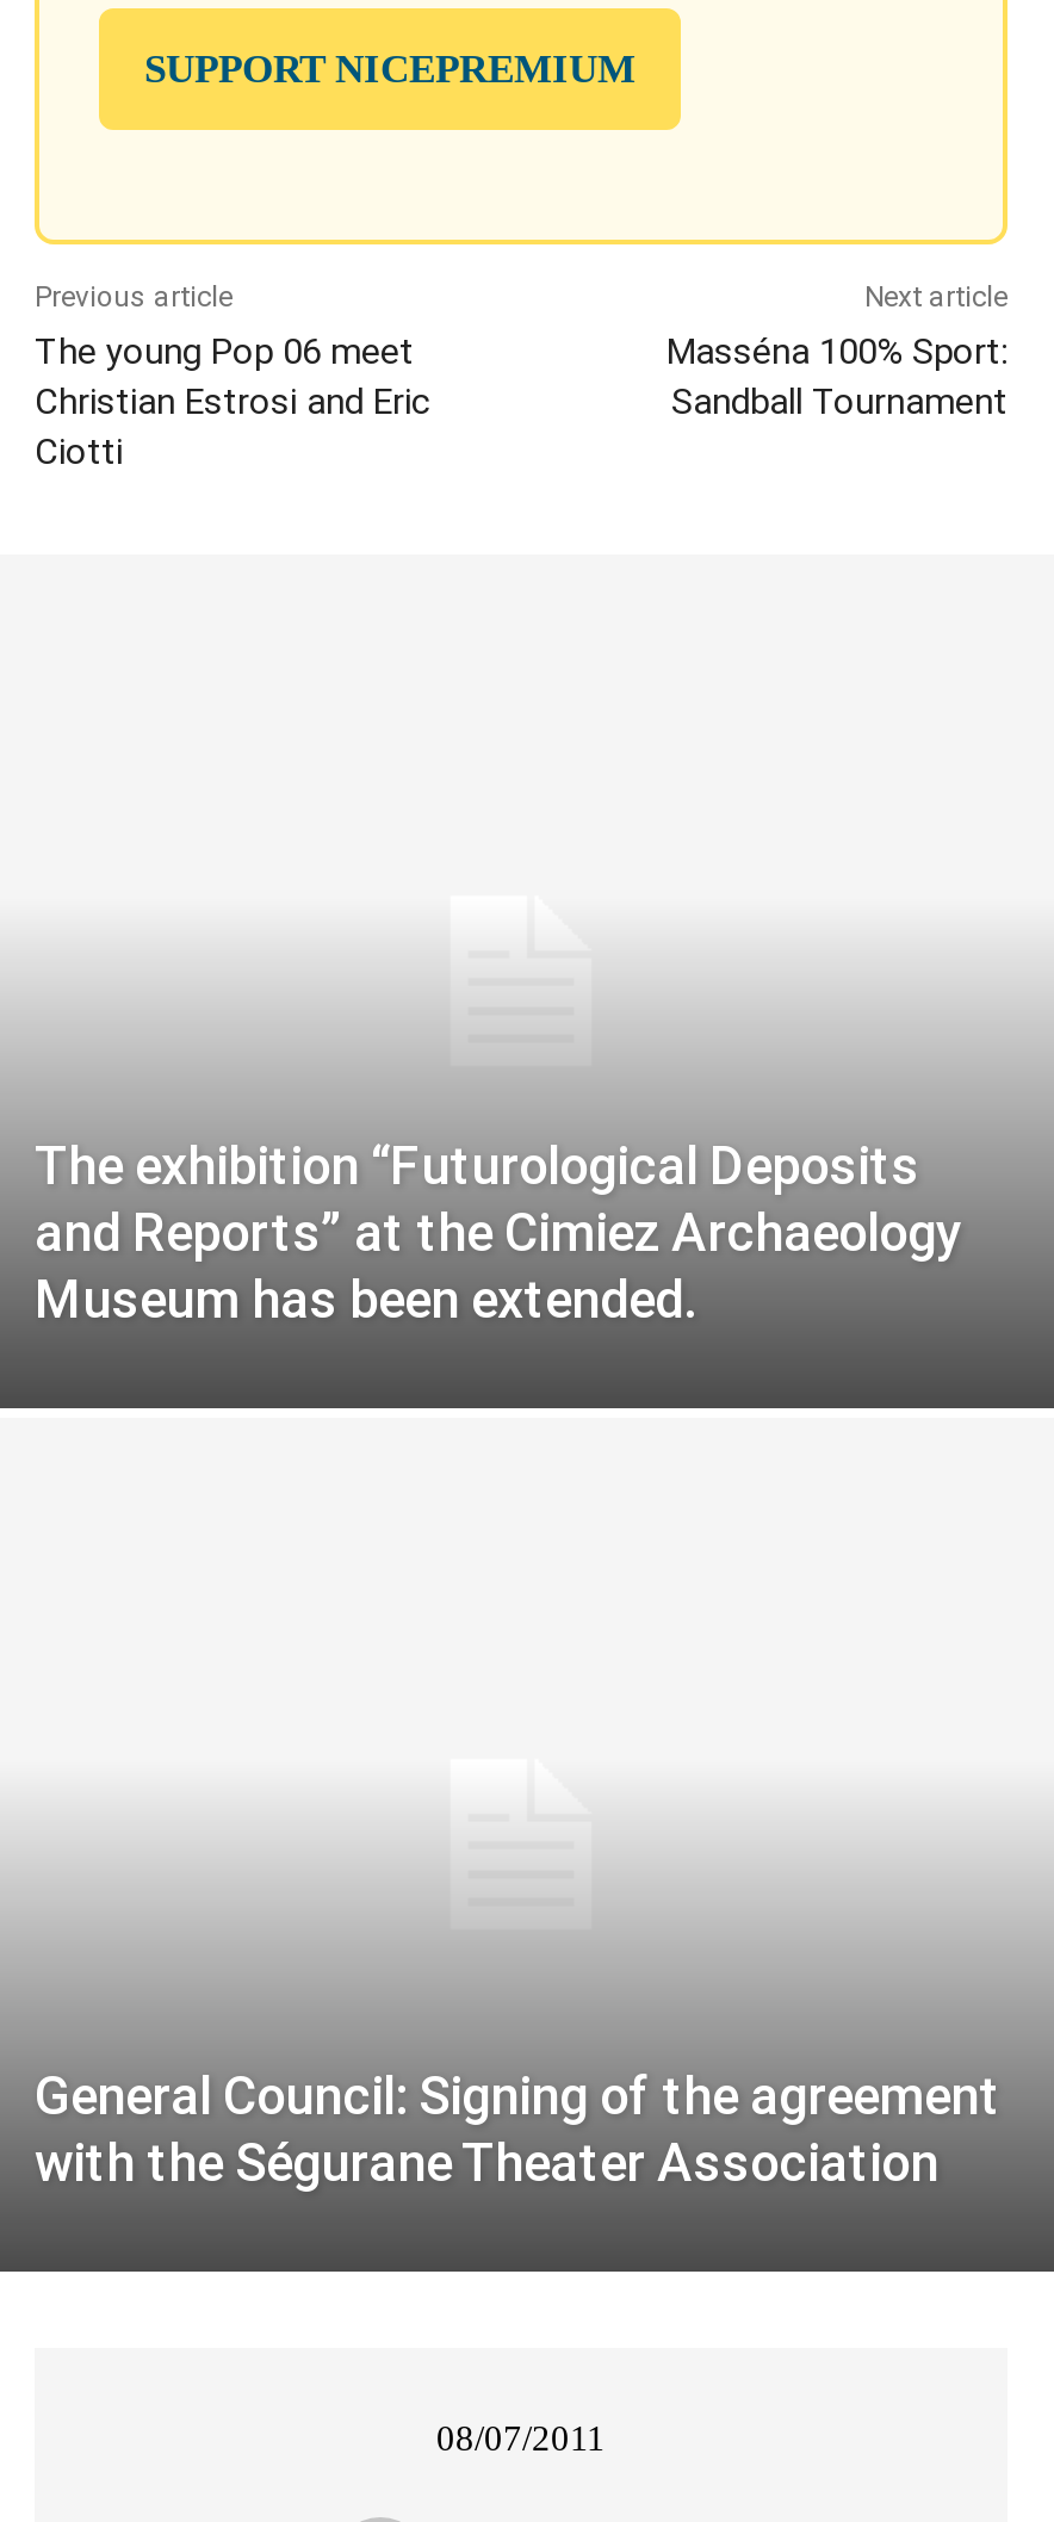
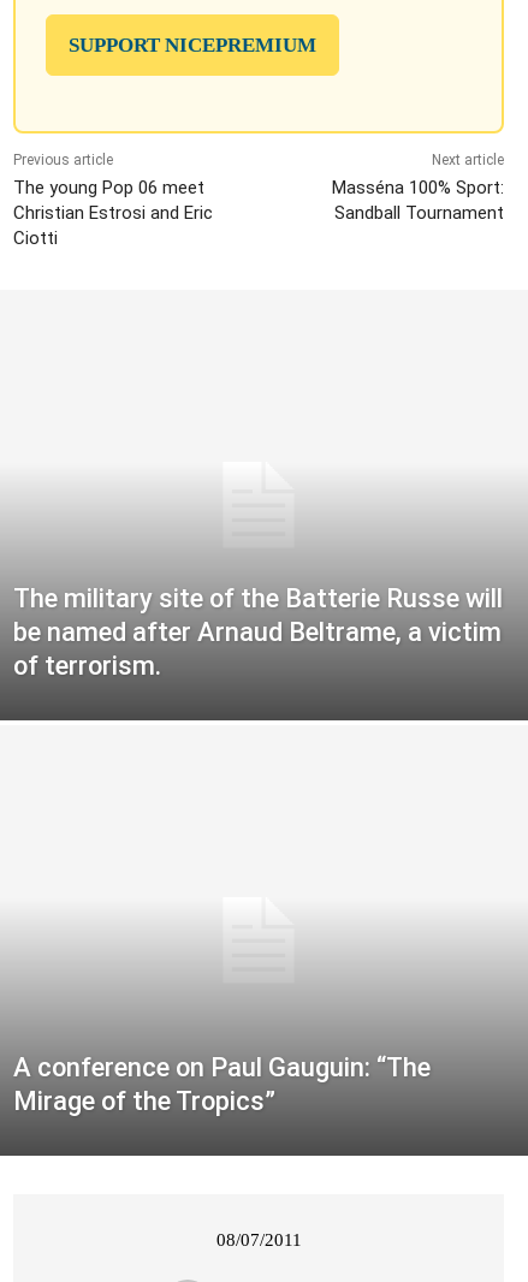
[35,1136,962,1330] The exhibition “Futurological Deposits | and Reports” at the Cimiez Archaeology | Museum has been extended. -> [13,583,503,681] The military site of the Batterie Russe will | be named after Arnaud Beltrame, a victim | of terrorism.
[35,2067,1000,2194] General Council: Signing of the agreement | with the Ségurane Theater Association -> [13,1053,431,1117] A conference on Paul Gauguin: “The | Mirage of the Tropics”

